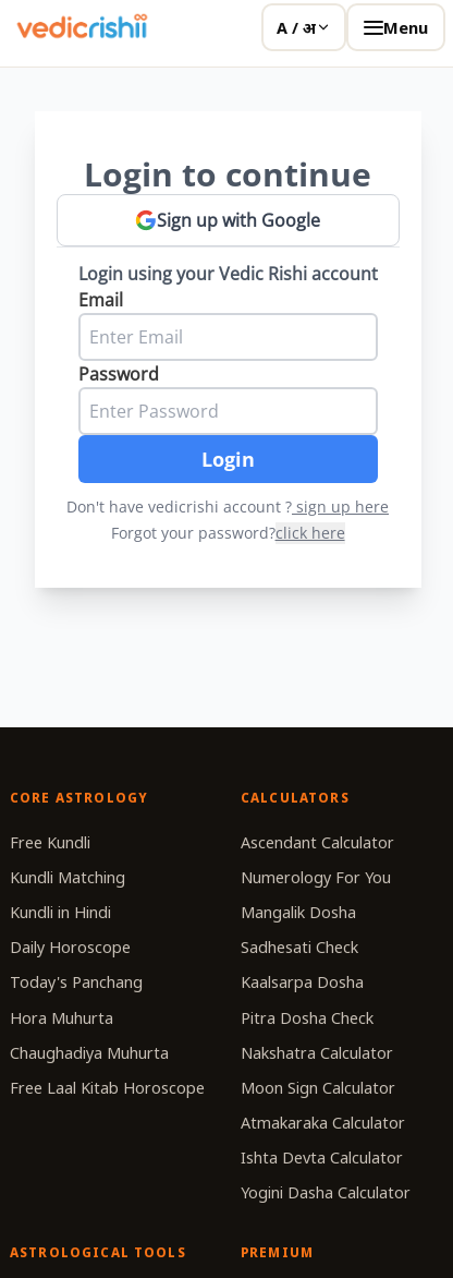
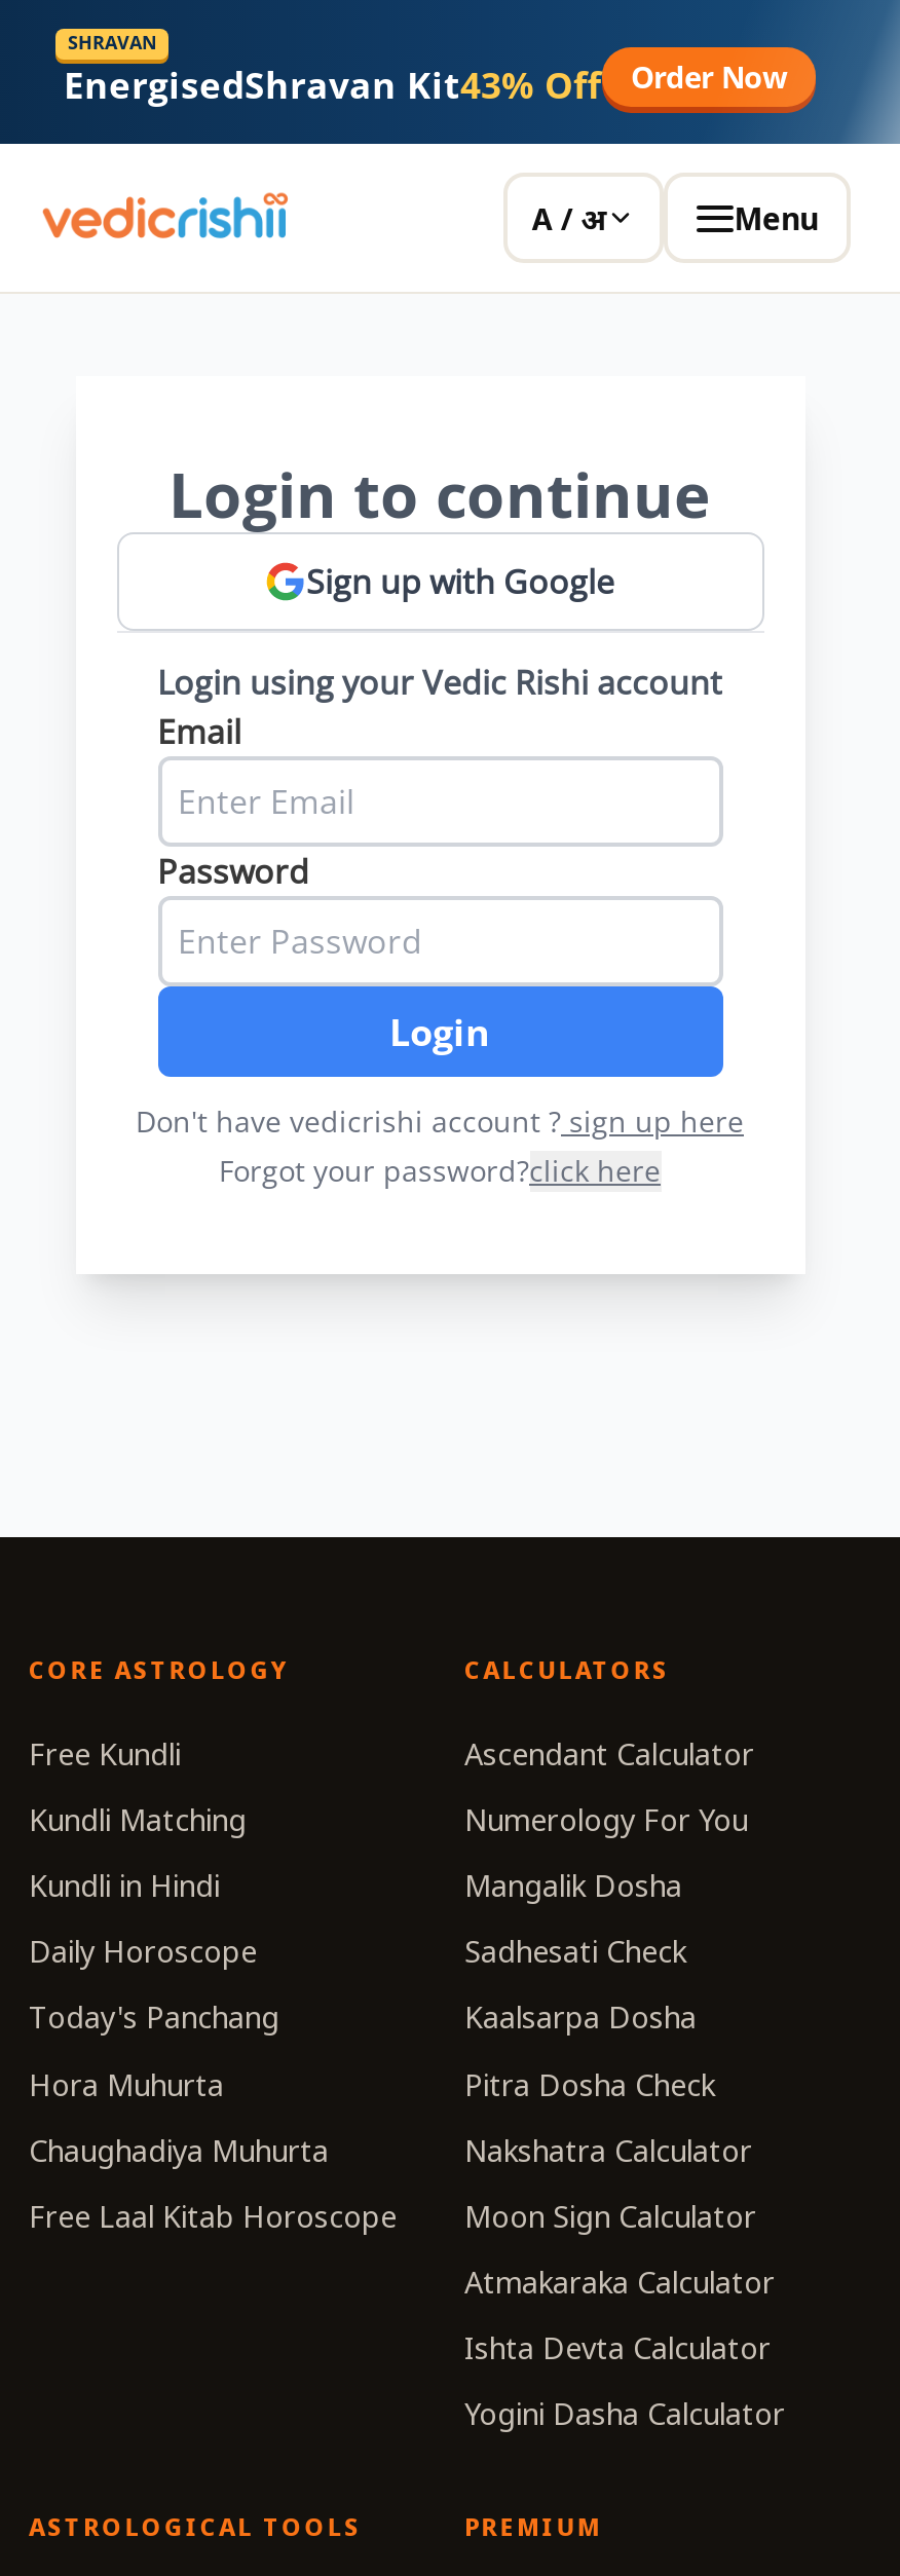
none -> [64,31,787,109] SHRAVAN | EnergisedShravan Kit43% Off | Order Now

